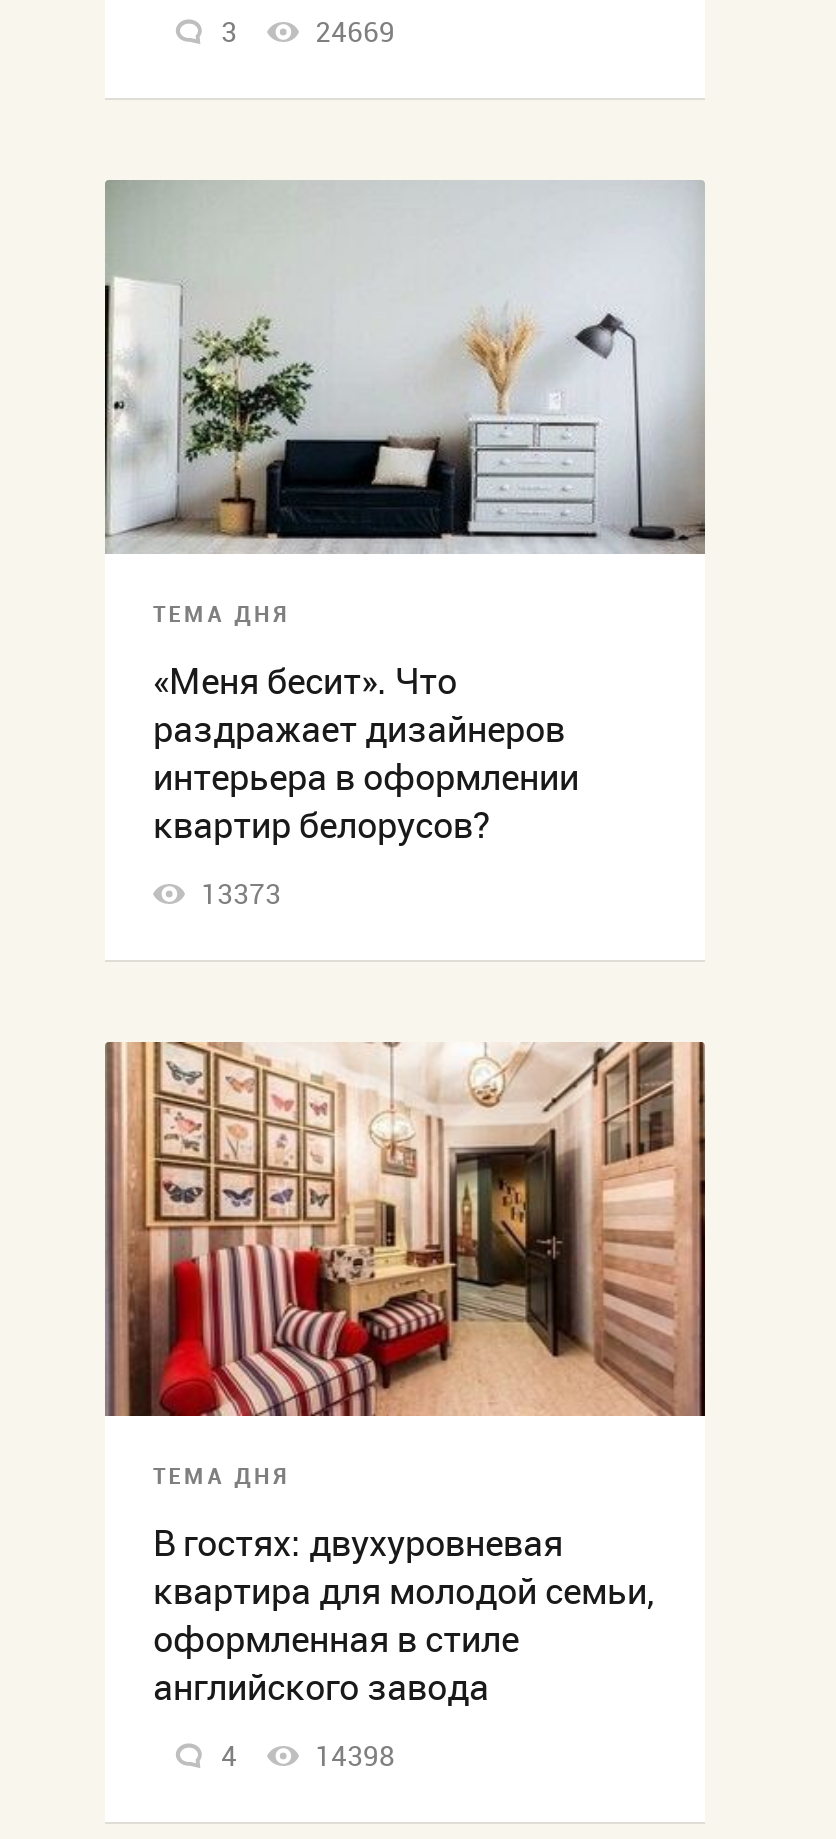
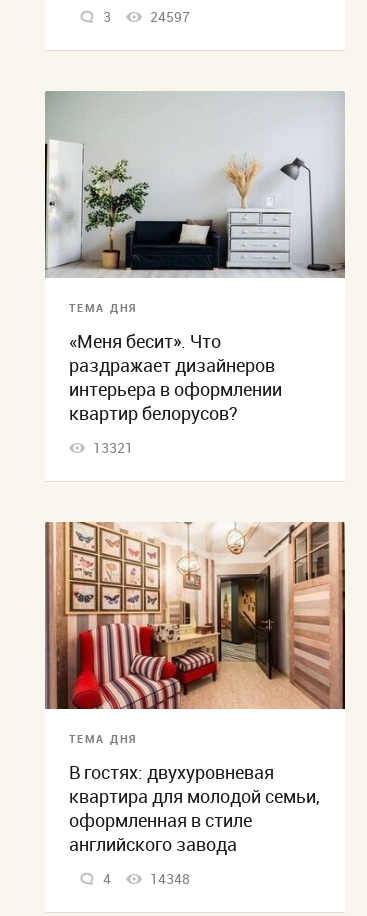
[315,16,395,48] 24669 -> [150,9,190,25] 24597
[201,878,281,910] 13373 -> [93,440,133,456] 13321
[315,1740,395,1772] 14398 -> [150,871,190,887] 14348

